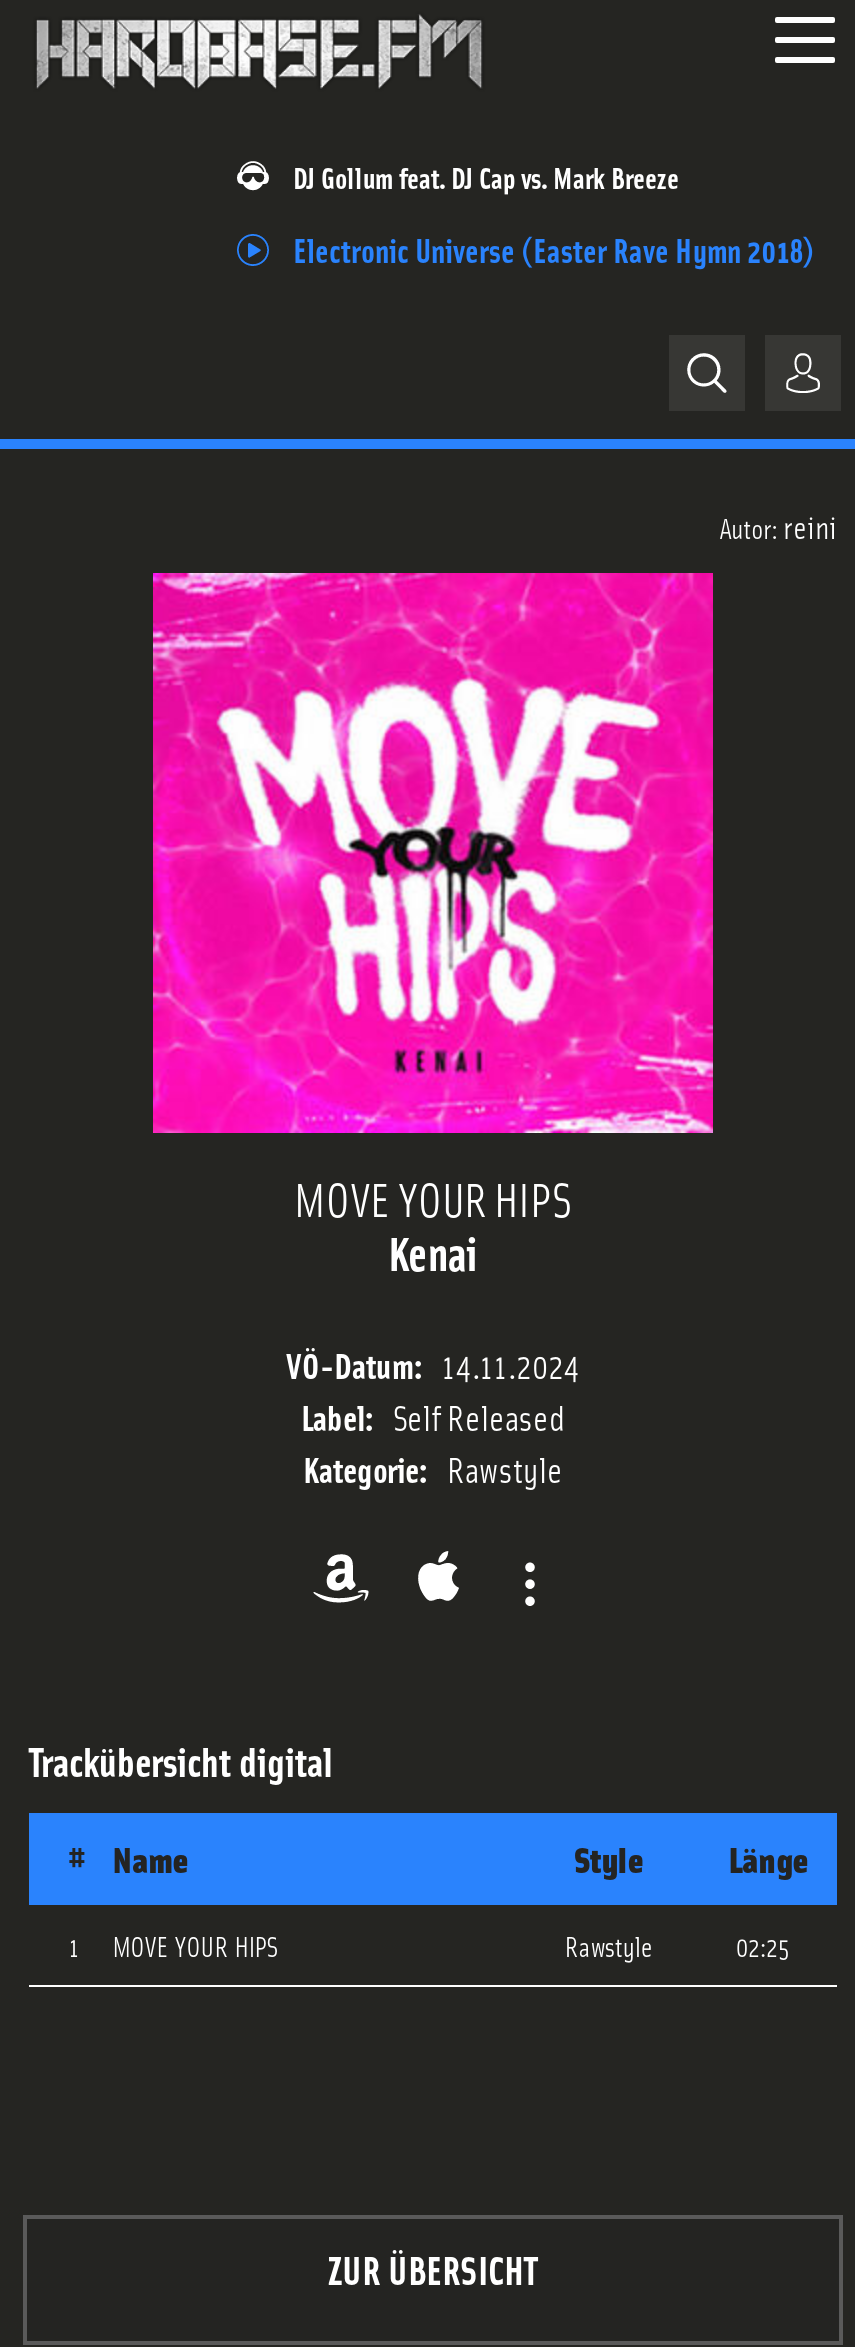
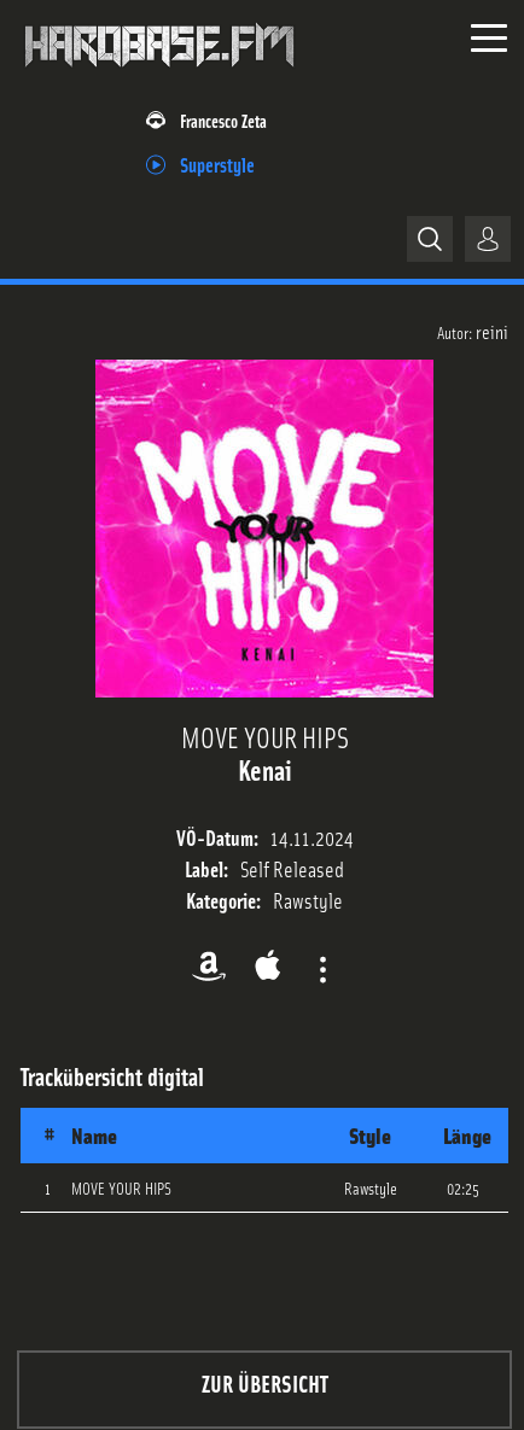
[293,157,679,195] DJ Gollum feat. DJ Cap vs. Mark Breeze -> [180,109,267,132] Francesco Zeta
[293,226,815,268] Electronic Universe (Easter Rave Hymn 2018) -> [180,150,255,176] Superstyle

